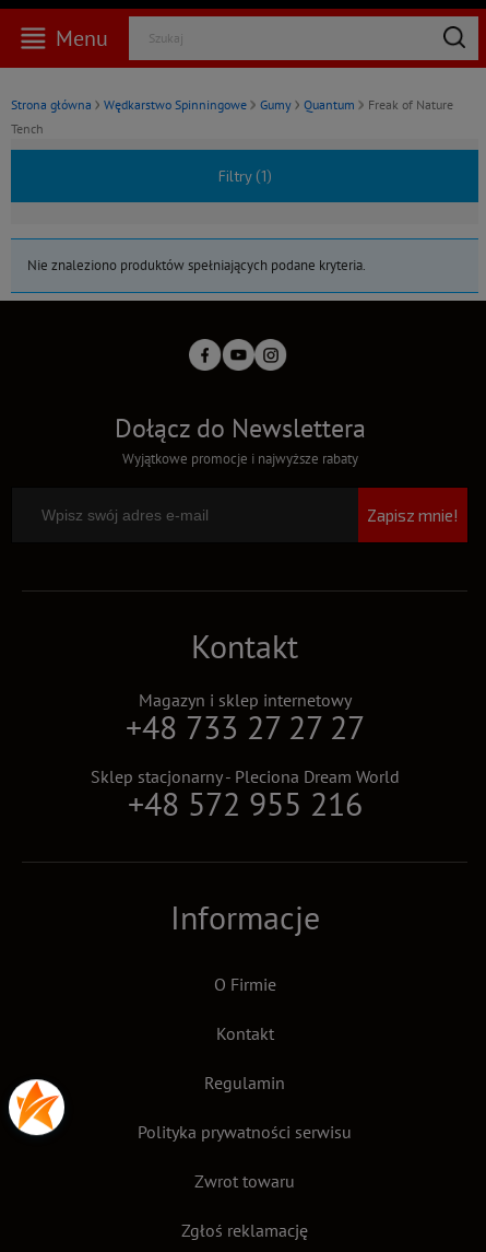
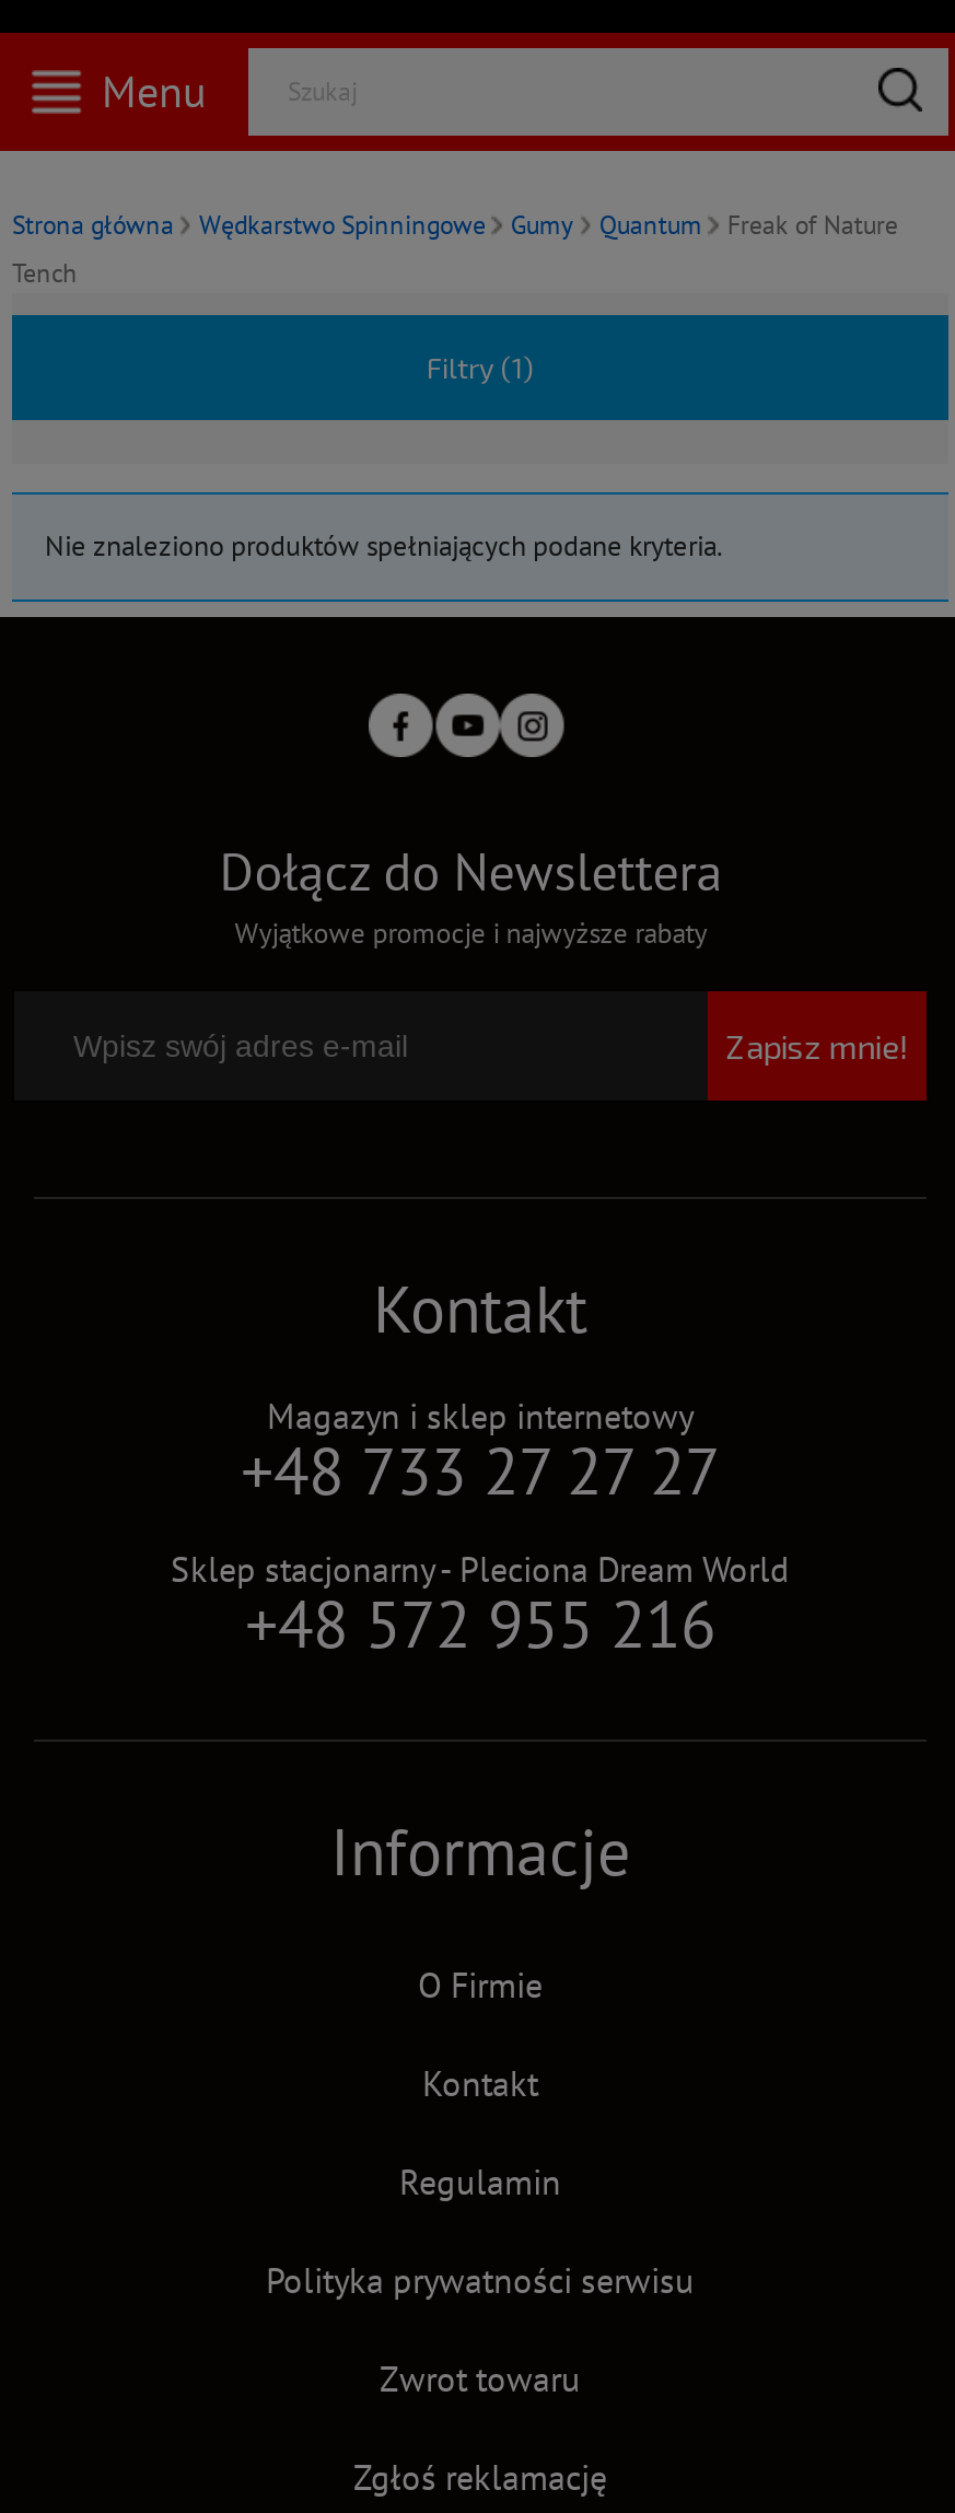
[7,1078,67,1137] [image] -> none

